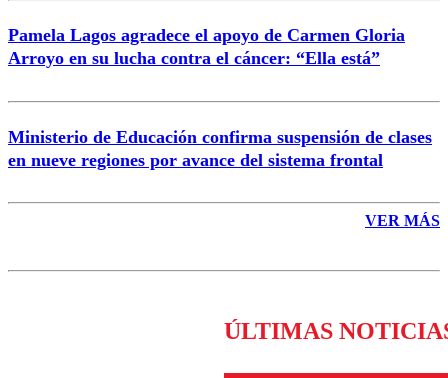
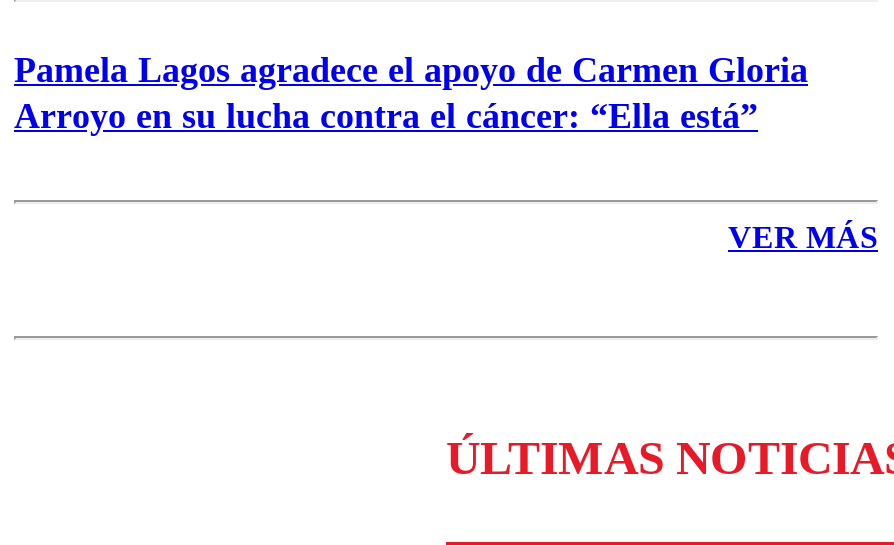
[8,126,432,169] Ministerio de Educación confirma suspensión de clases | en nueve regiones por avance del sistema frontal -> none

